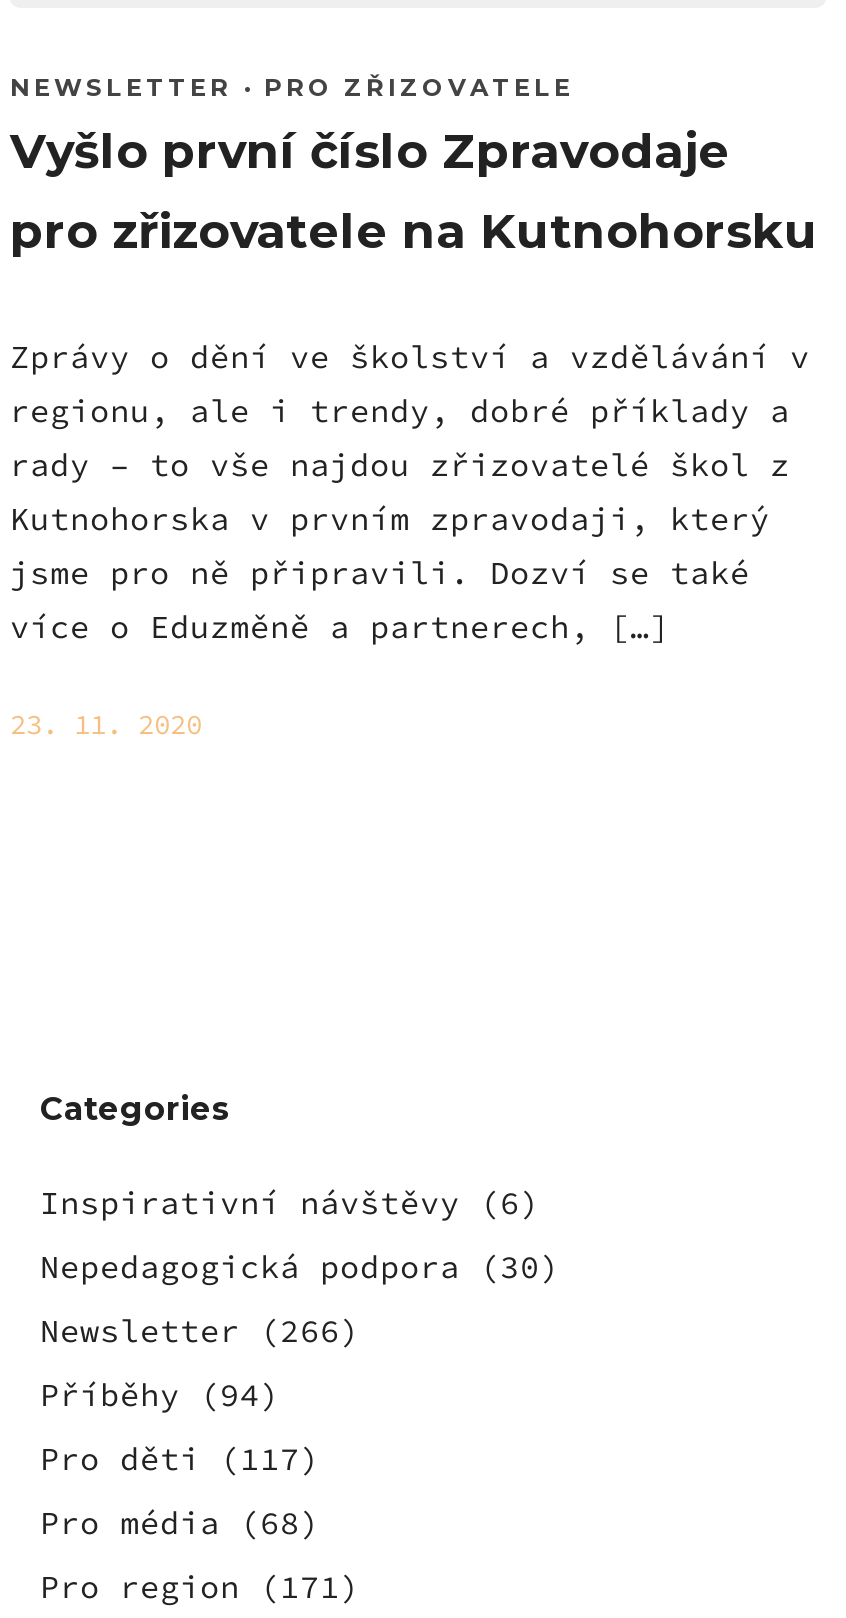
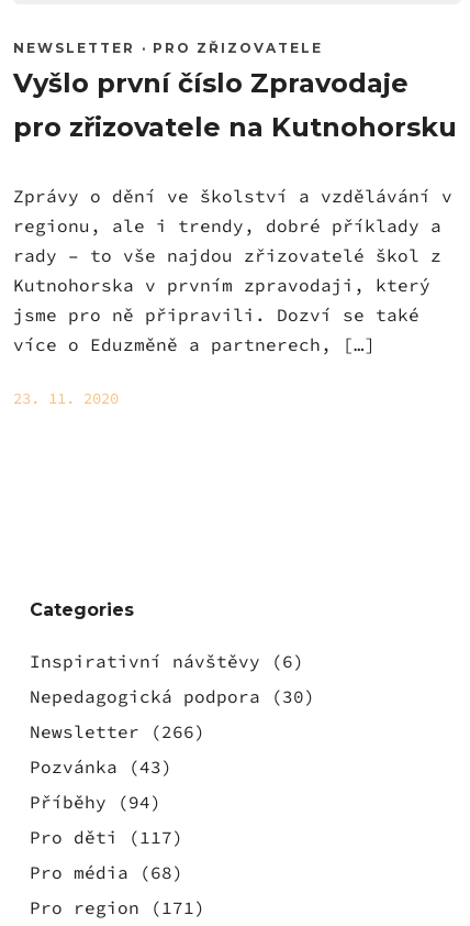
none -> [30,756,172,778] Pozvánka (43)

